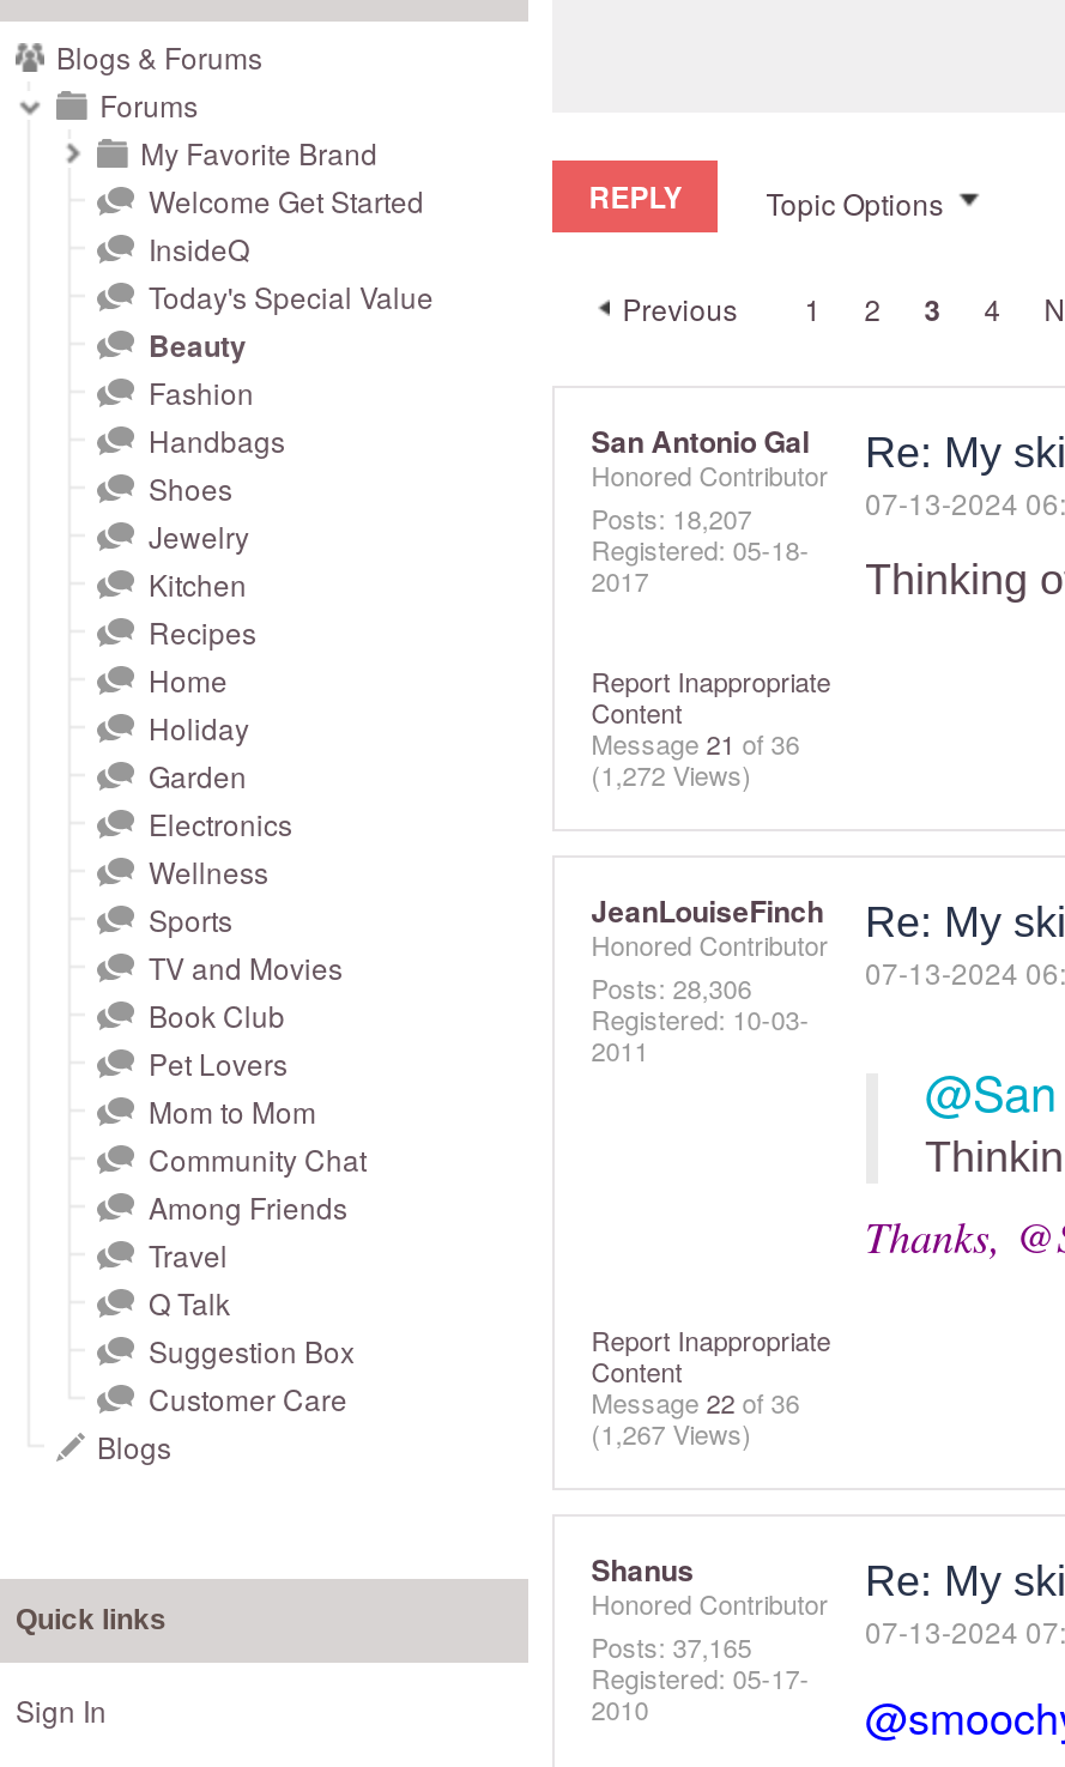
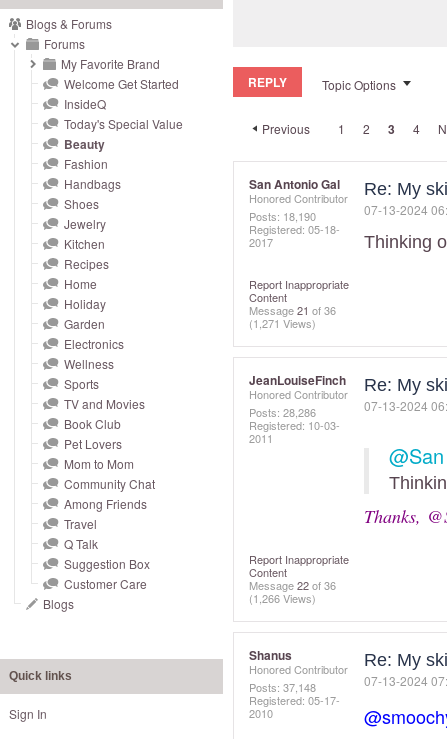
[591,498,752,537] Posts: 18,207 -> [249,208,316,224] Posts: 18,190
[591,755,752,793] (1,272 Views) -> [249,315,316,331] (1,271 Views)
[591,968,752,1006] Posts: 28,306 -> [249,404,316,420] Posts: 28,286
[591,1414,752,1452] (1,267 Views) -> [249,590,316,606] (1,266 Views)
[591,1627,752,1665] Posts: 37,165 -> [249,679,316,695] Posts: 37,148

